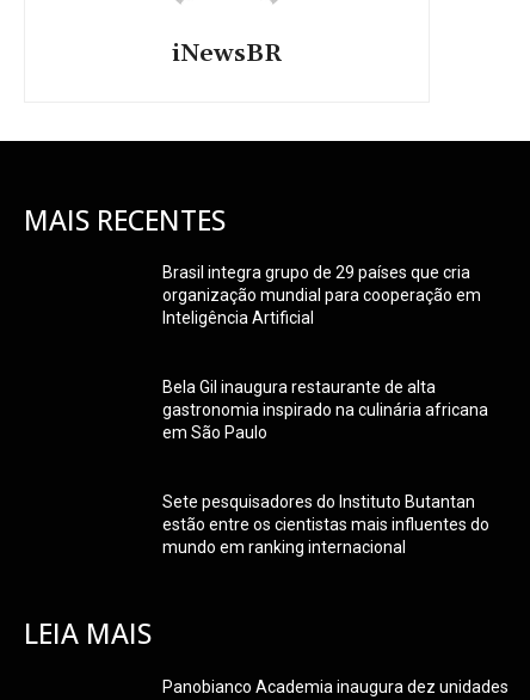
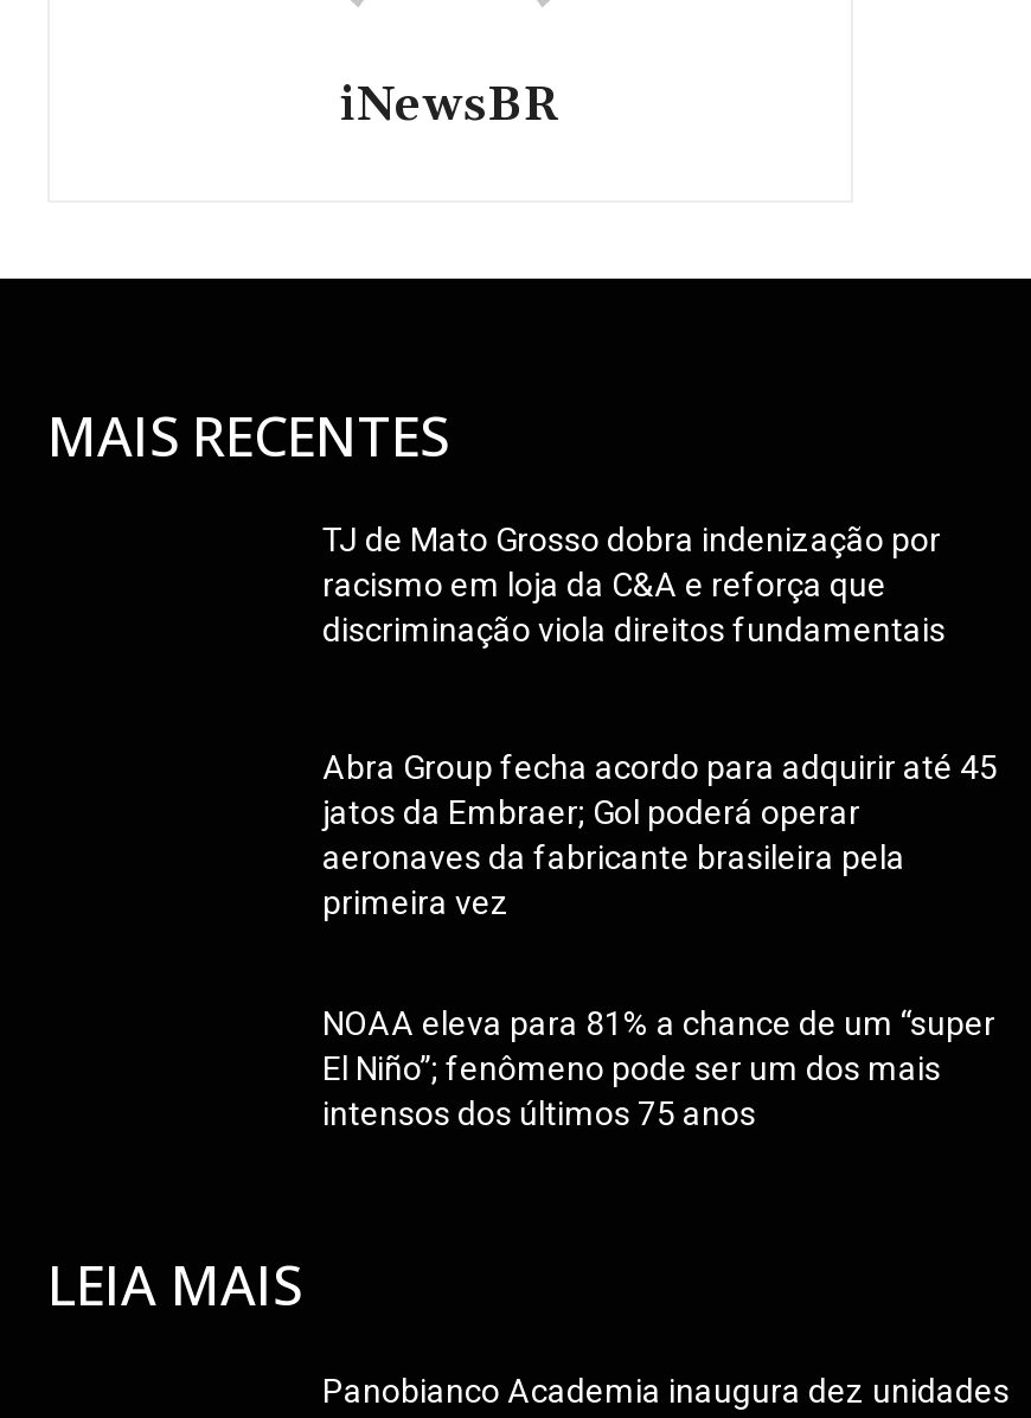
[162,263,481,327] Brasil integra grupo de 29 países que cria | organização mundial para cooperação em | Inteligência Artificial -> [322,522,946,650] TJ de Mato Grosso dobra indenização por | racismo em loja da C&A e reforça que | discriminação viola direitos fundamentais
[162,377,488,442] Bela Gil inaugura restaurante de alta | gastronomia inspirado na culinária africana | em São Paulo -> [322,749,998,922] Abra Group fecha acordo para adquirir até 45 | jatos da Embraer; Gol poderá operar | aeronaves da fabricante brasileira pela | primeira vez
[162,492,489,557] Sete pesquisadores do Instituto Butantan | estão entre os cientistas mais influentes do | mundo em ranking internacional -> [322,1005,995,1133] NOAA eleva para 81% a chance de um “super | El Niño”; fenômeno pode ser um dos mais | intensos dos últimos 75 anos

